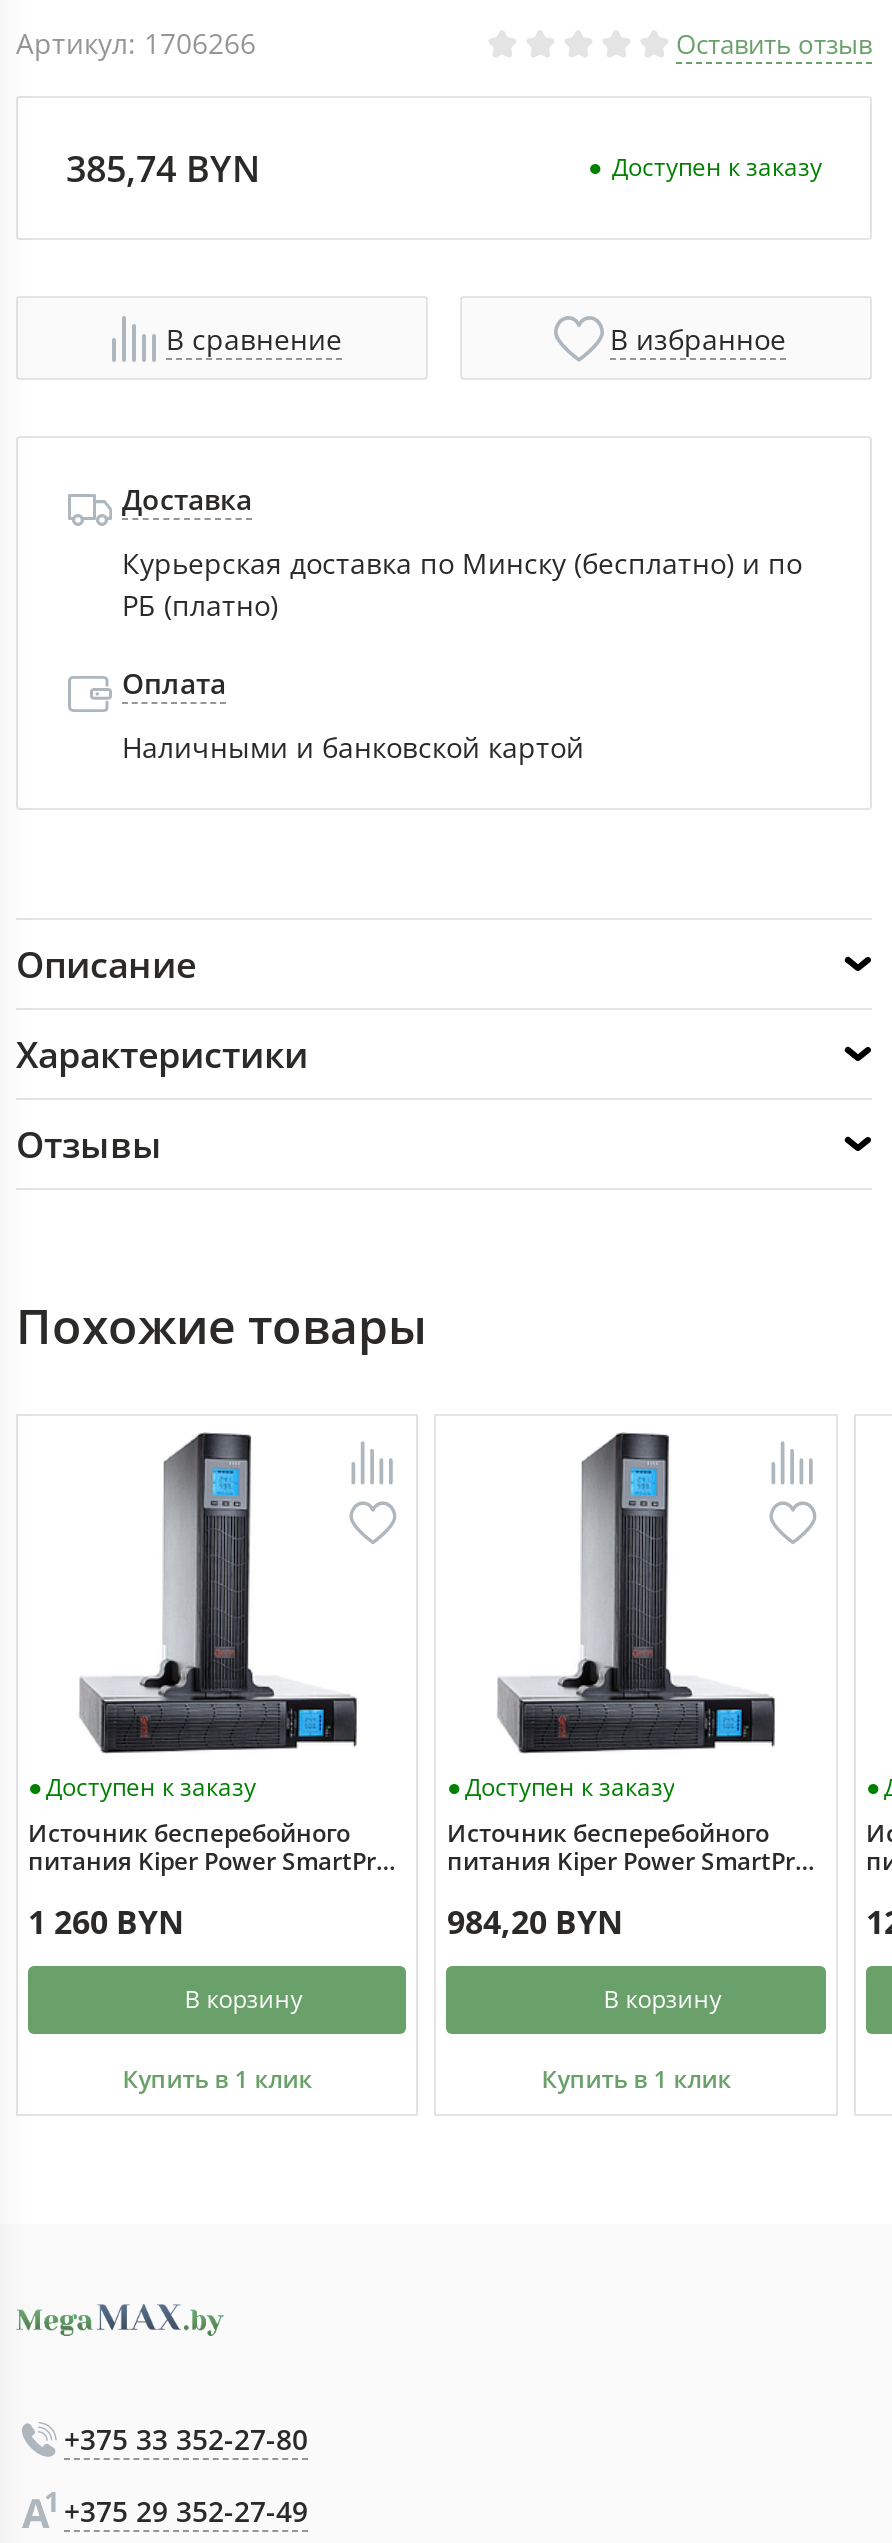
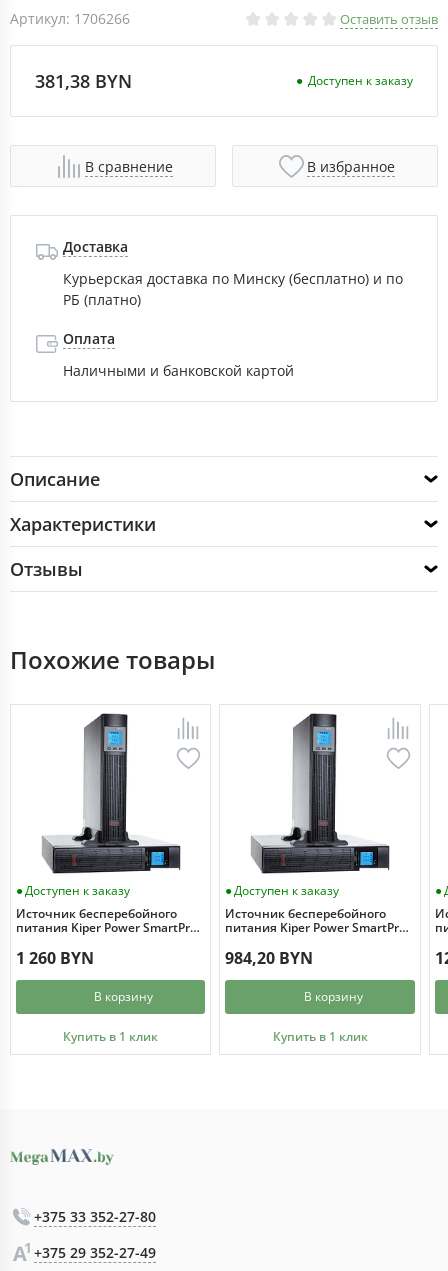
[66,144,260,192] 385,74 BYN -> [35,69,132,93] 381,38 BYN

